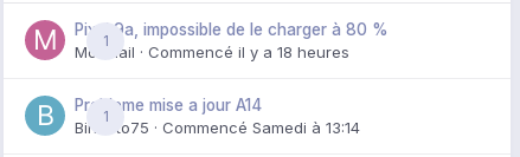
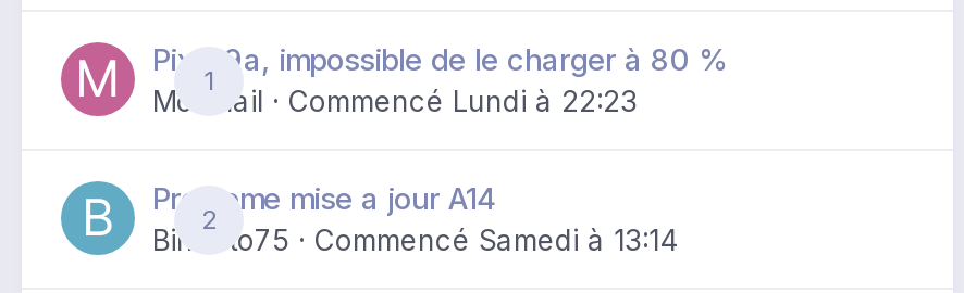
[75,42,349,61] Mozmail · Commencé il y a 18 heures -> [152,84,638,118] Mozmail · Commencé Lundi à 22:23
[102,107,108,125] 1 -> [201,202,217,234] 2

